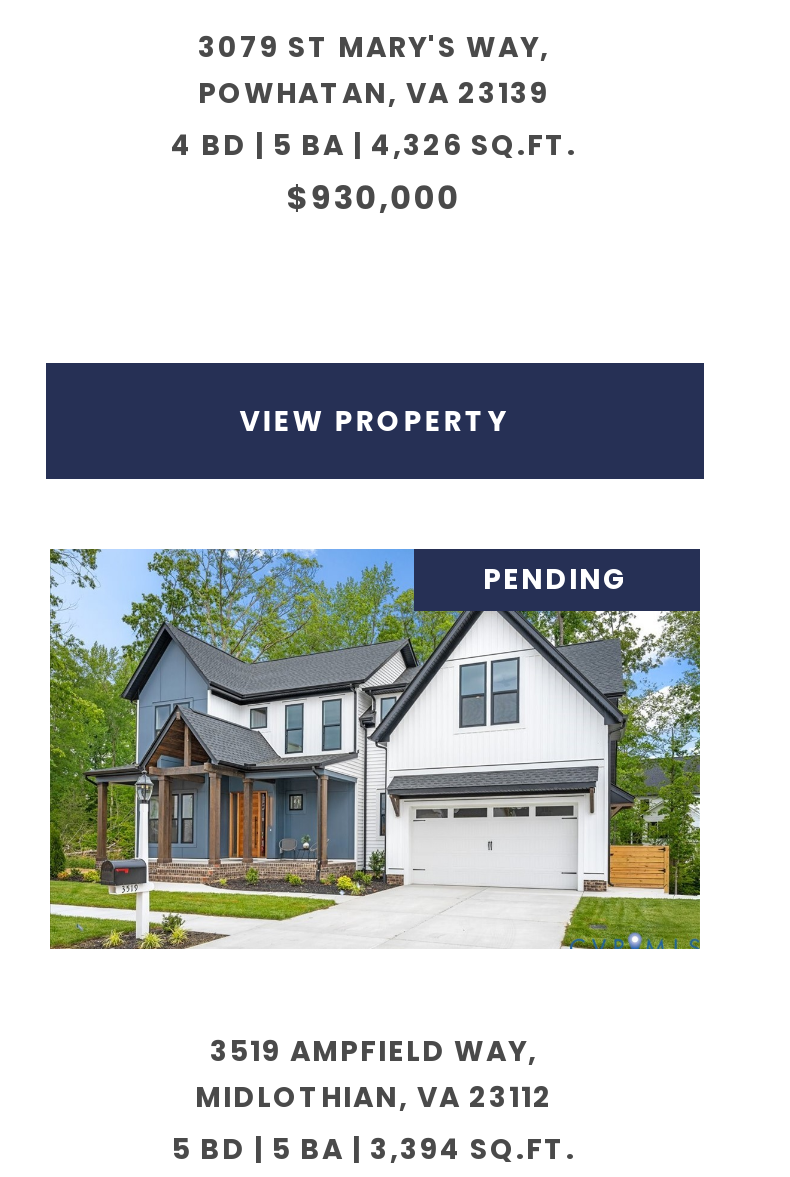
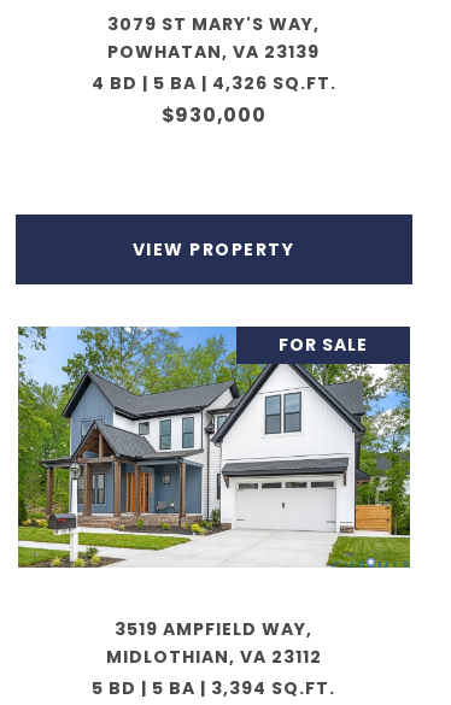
[483,559,629,599] PENDING -> [278,333,367,357] FOR SALE

